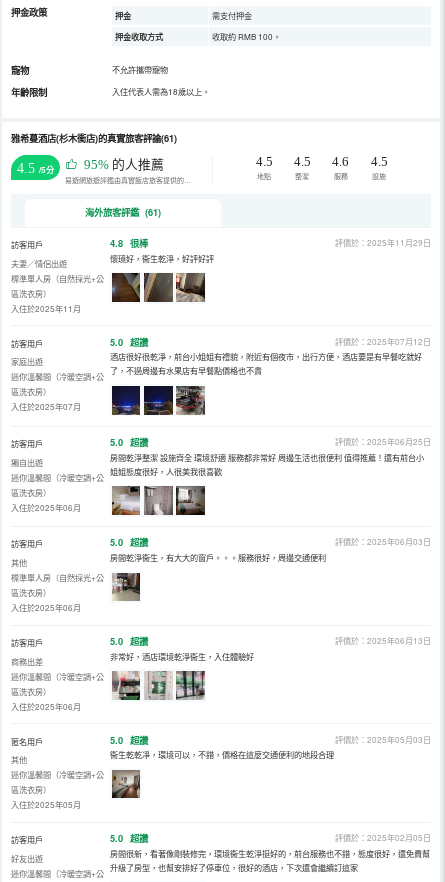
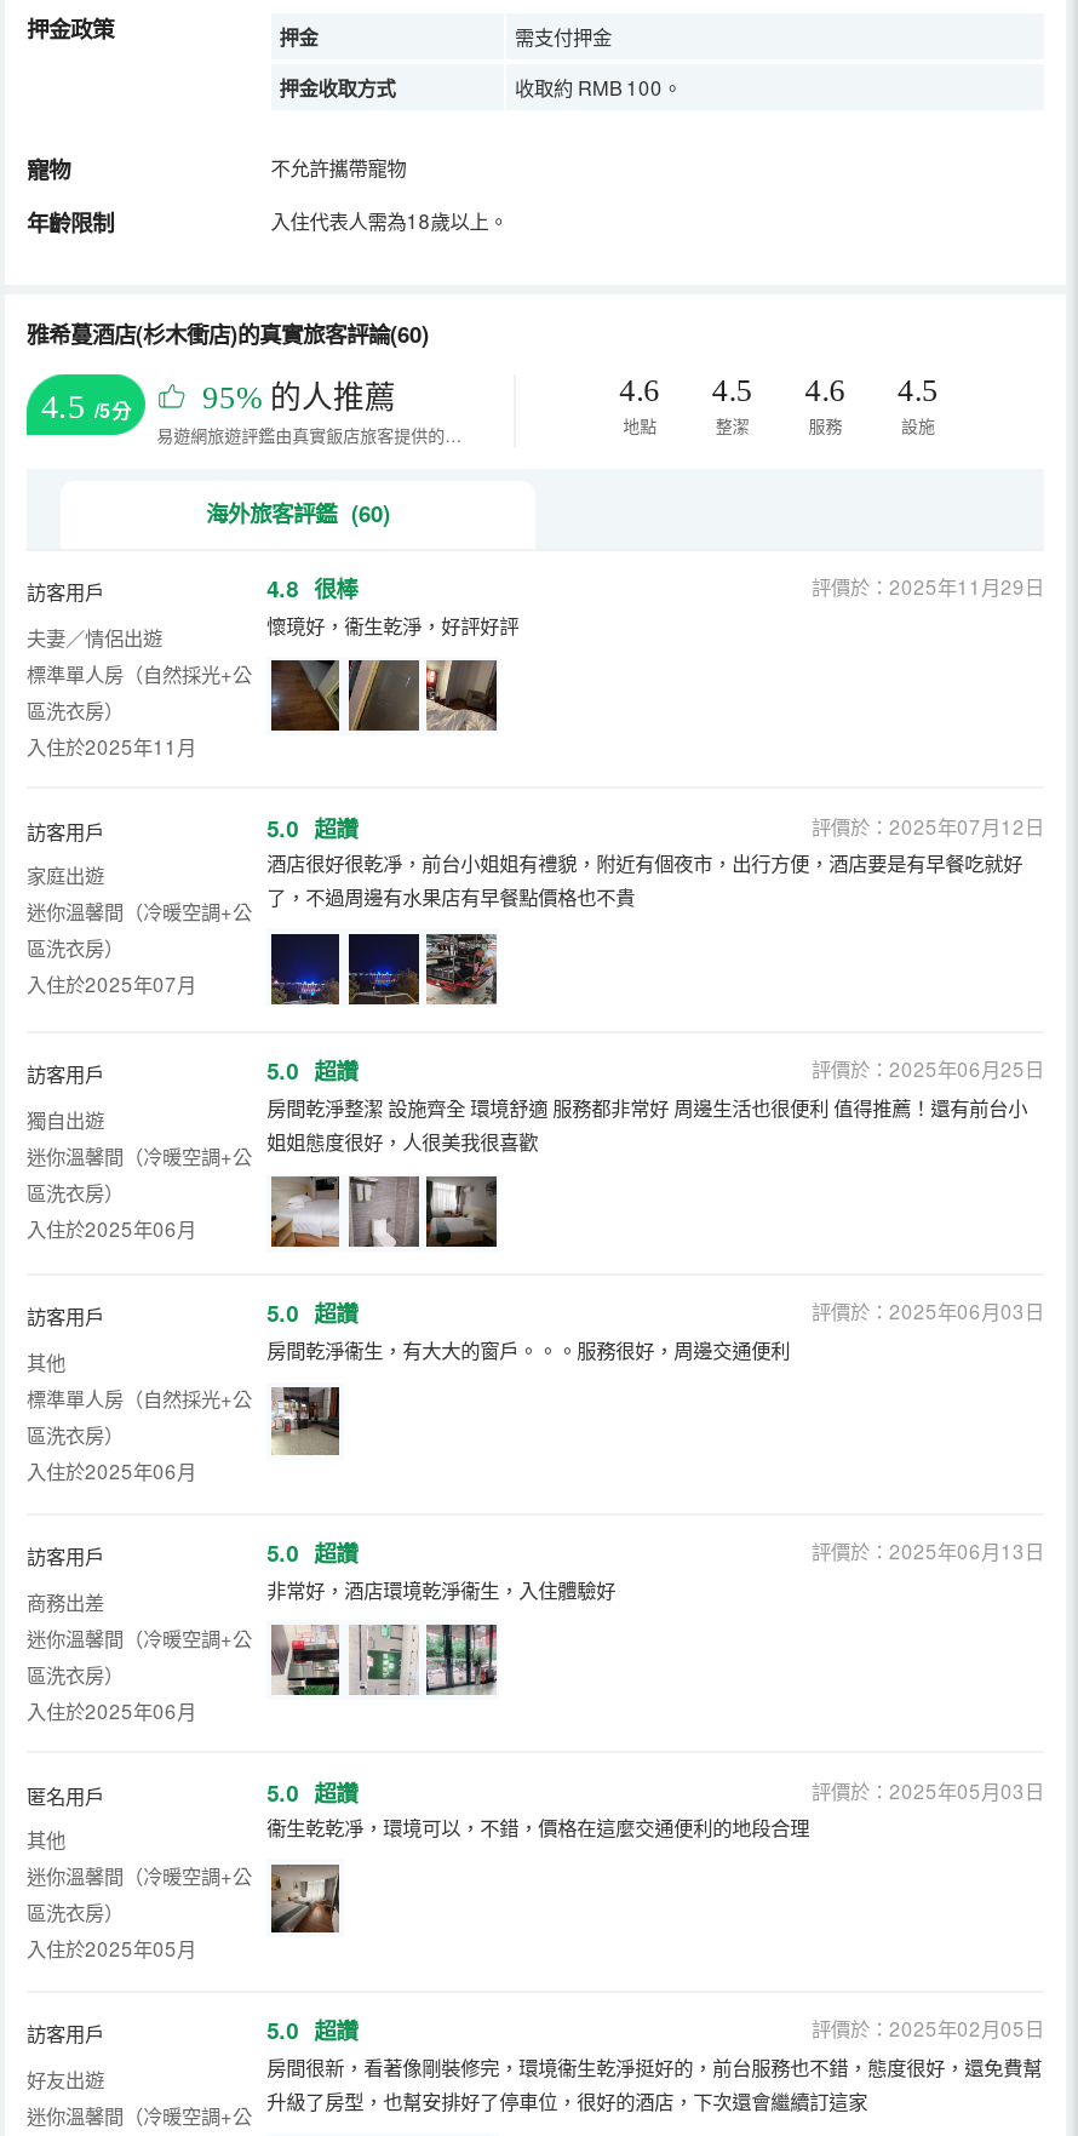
[11,132,177,145] 雅希蔓酒店(杉木衝店)的真實旅客評論(61) -> [27,318,429,350] 雅希蔓酒店(杉木衝店)的真實旅客評論(60)
[256,155,387,169] 4.5 4.5 4.6 4.5 -> [619,374,939,408] 4.6 4.5 4.6 4.5
[85,206,161,219] 海外旅客評鑑 (61) -> [206,497,390,529] 海外旅客評鑑 (60)

